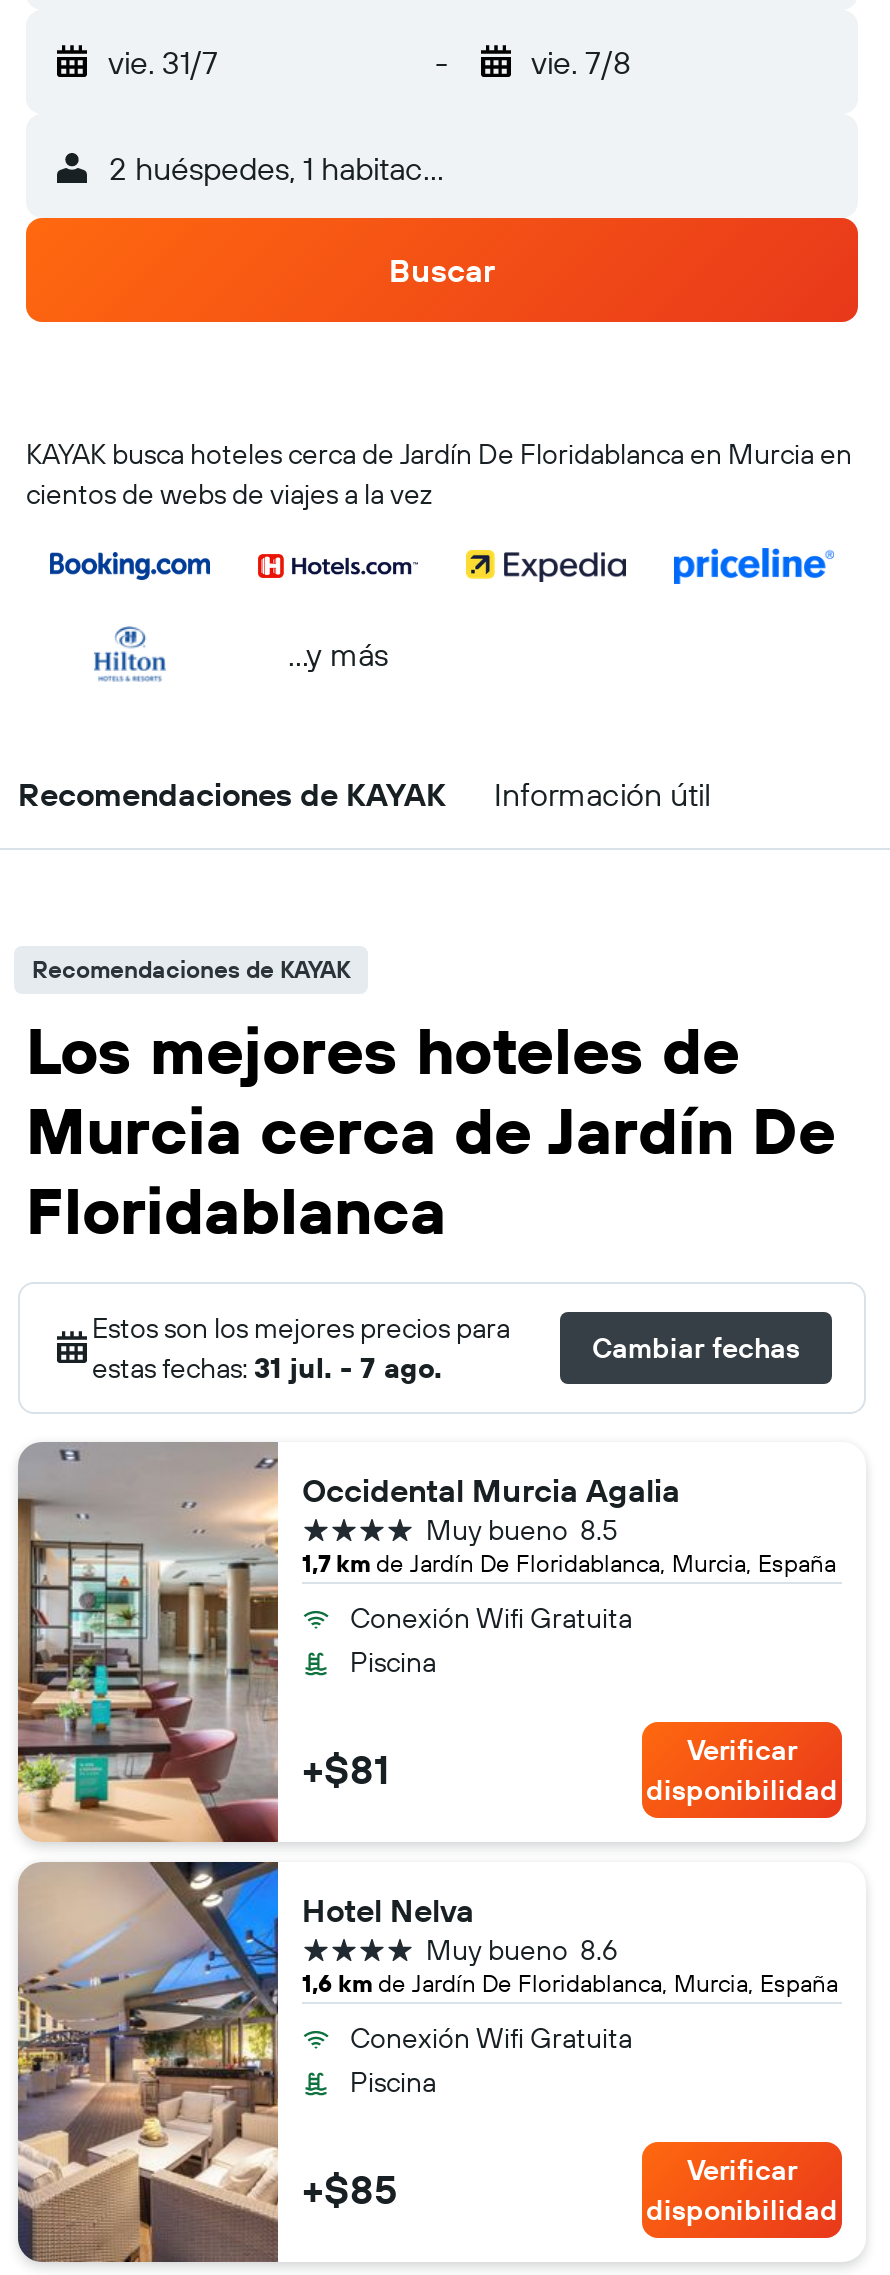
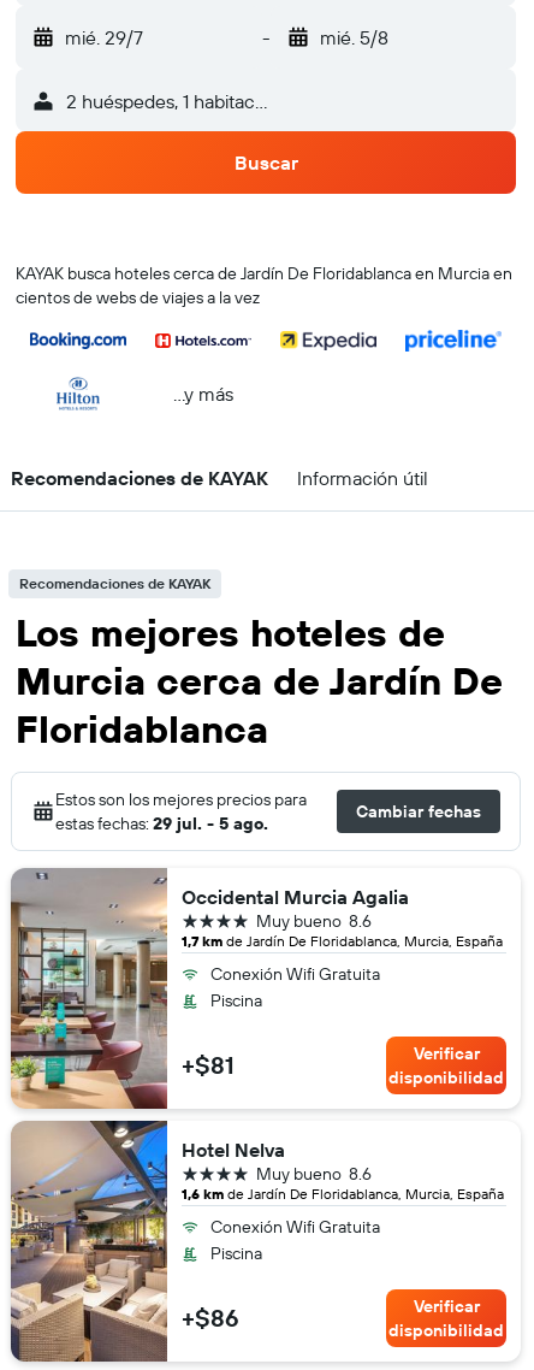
[108,42,218,82] vie. 31/7 -> [65,25,143,49] mié. 29/7
[531,42,631,82] vie. 7/8 -> [319,25,388,49] mié. 5/8
[92,1350,442,1386] estas fechas: 31 jul. - 7 ago. -> [55,813,268,834] estas fechas: 29 jul. - 5 ago.
[580,1512,618,1548] 8.5 -> [349,910,372,932] 8.6
[302,2164,398,2214] +$85 -> [182,1303,239,1333] +$86

